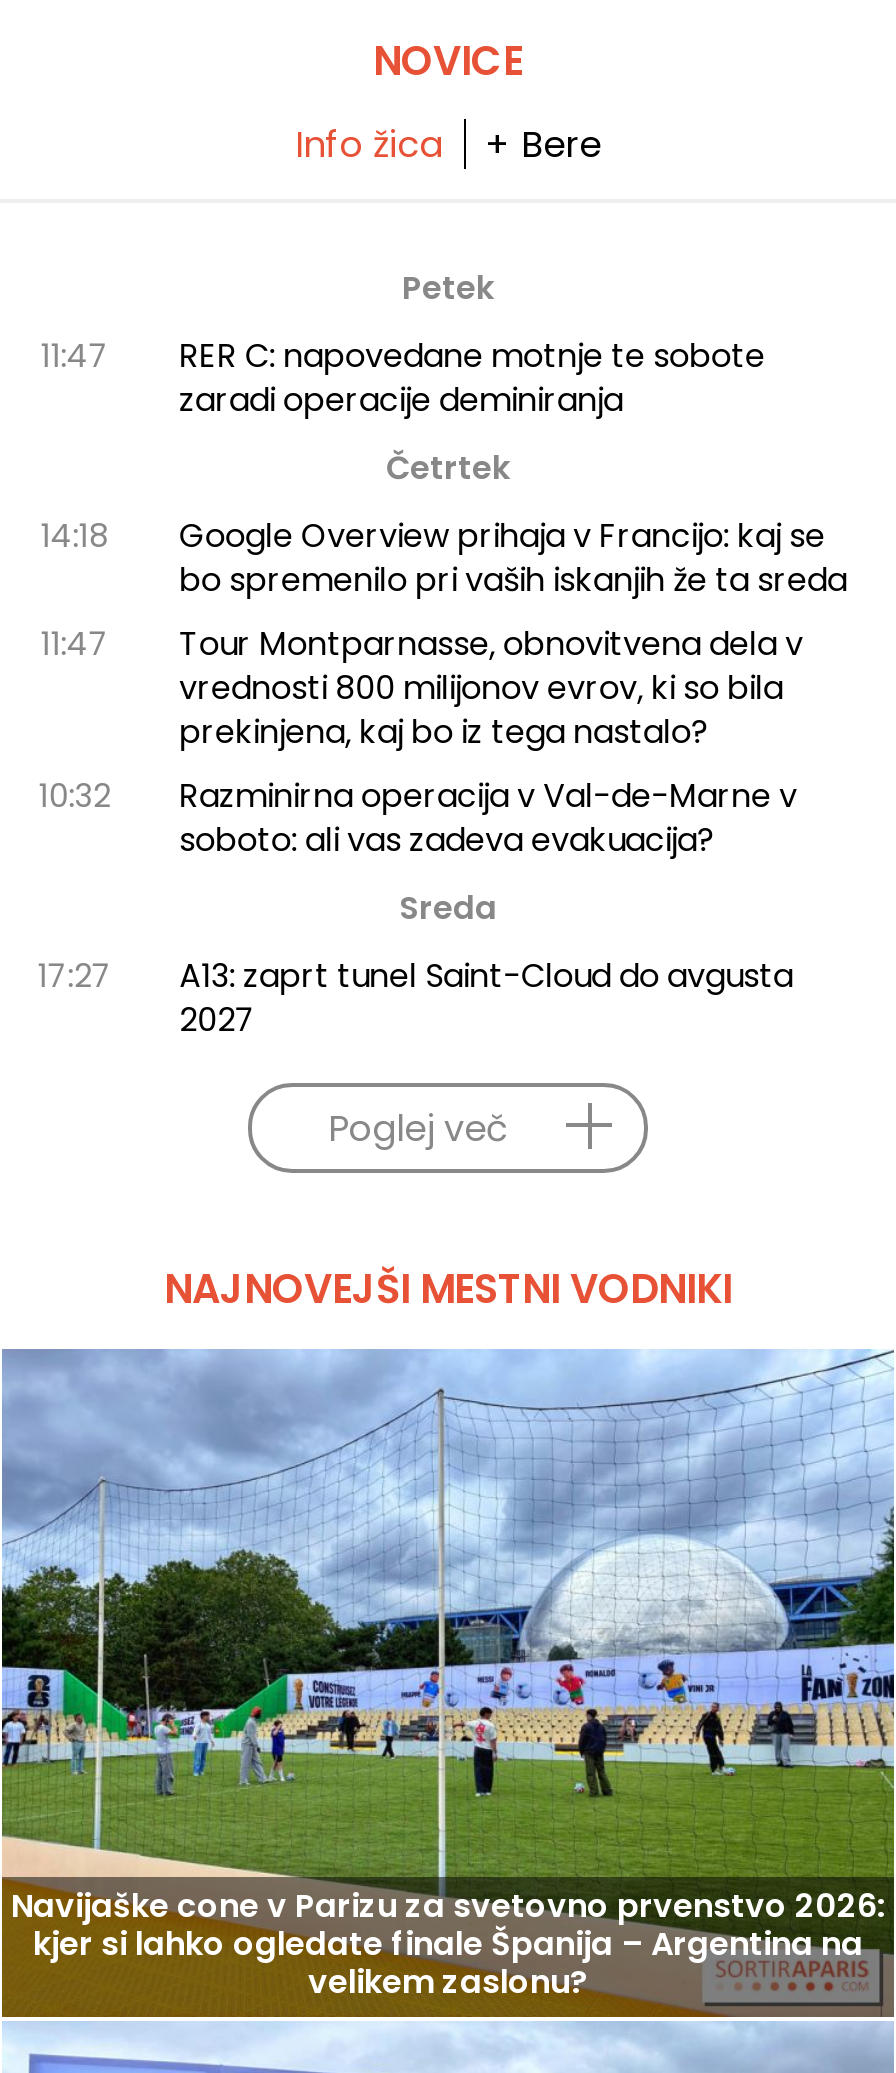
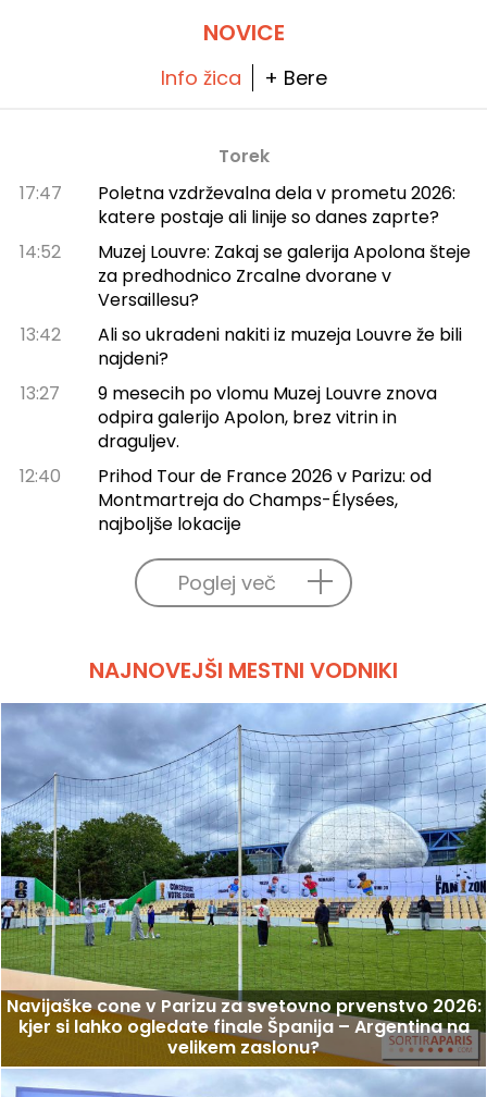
[38,265,847,1043] Petek | 11:47 | RER C: napovedane motnje te sobote | zaradi operacije deminiranja | Četrtek | 14:18 | Google Overview prihaja v Francijo: kaj se | bo spremenilo pri vaših iskanjih že ta sreda | 11:47 | Tour Montparnasse, obnovitvena dela v | vrednosti 800 milijonov evrov, ki so bila | prekinjena, kaj bo iz tega nastalo? | 10:32 | Razminirna operacija v Val-de-Marne v | soboto: ali vas zadeva evakuacija? | Sreda | 17:27 | A13: zaprt tunel Saint-Cloud do avgusta | 2027 -> [19,144,470,536] Torek | 17:47 | Poletna vzdrževalna dela v prometu 2026: | katere postaje ali linije so danes zaprte? | 14:52 | Muzej Louvre: Zakaj se galerija Apolona šteje | za predhodnico Zrcalne dvorane v | Versaillesu? | 13:42 | Ali so ukradeni nakiti iz muzeja Louvre že bili | najdeni? | 13:27 | 9 mesecih po vlomu Muzej Louvre znova | odpira galerijo Apolon, brez vitrin in | draguljev. | 12:40 | Prihod Tour de France 2026 v Parizu: od | Montmartreja do Champs-Élysées, | najboljše lokacije

